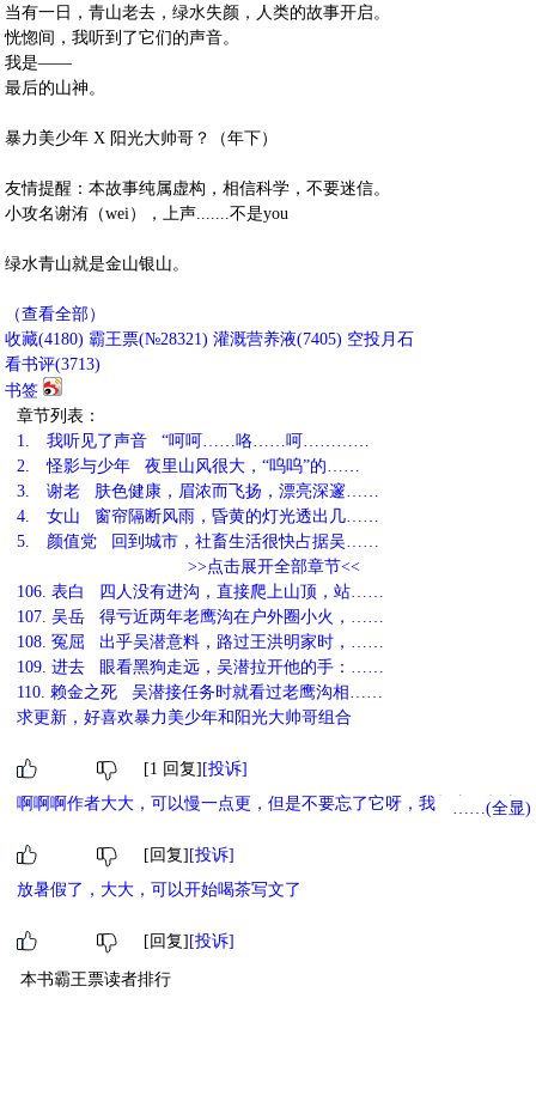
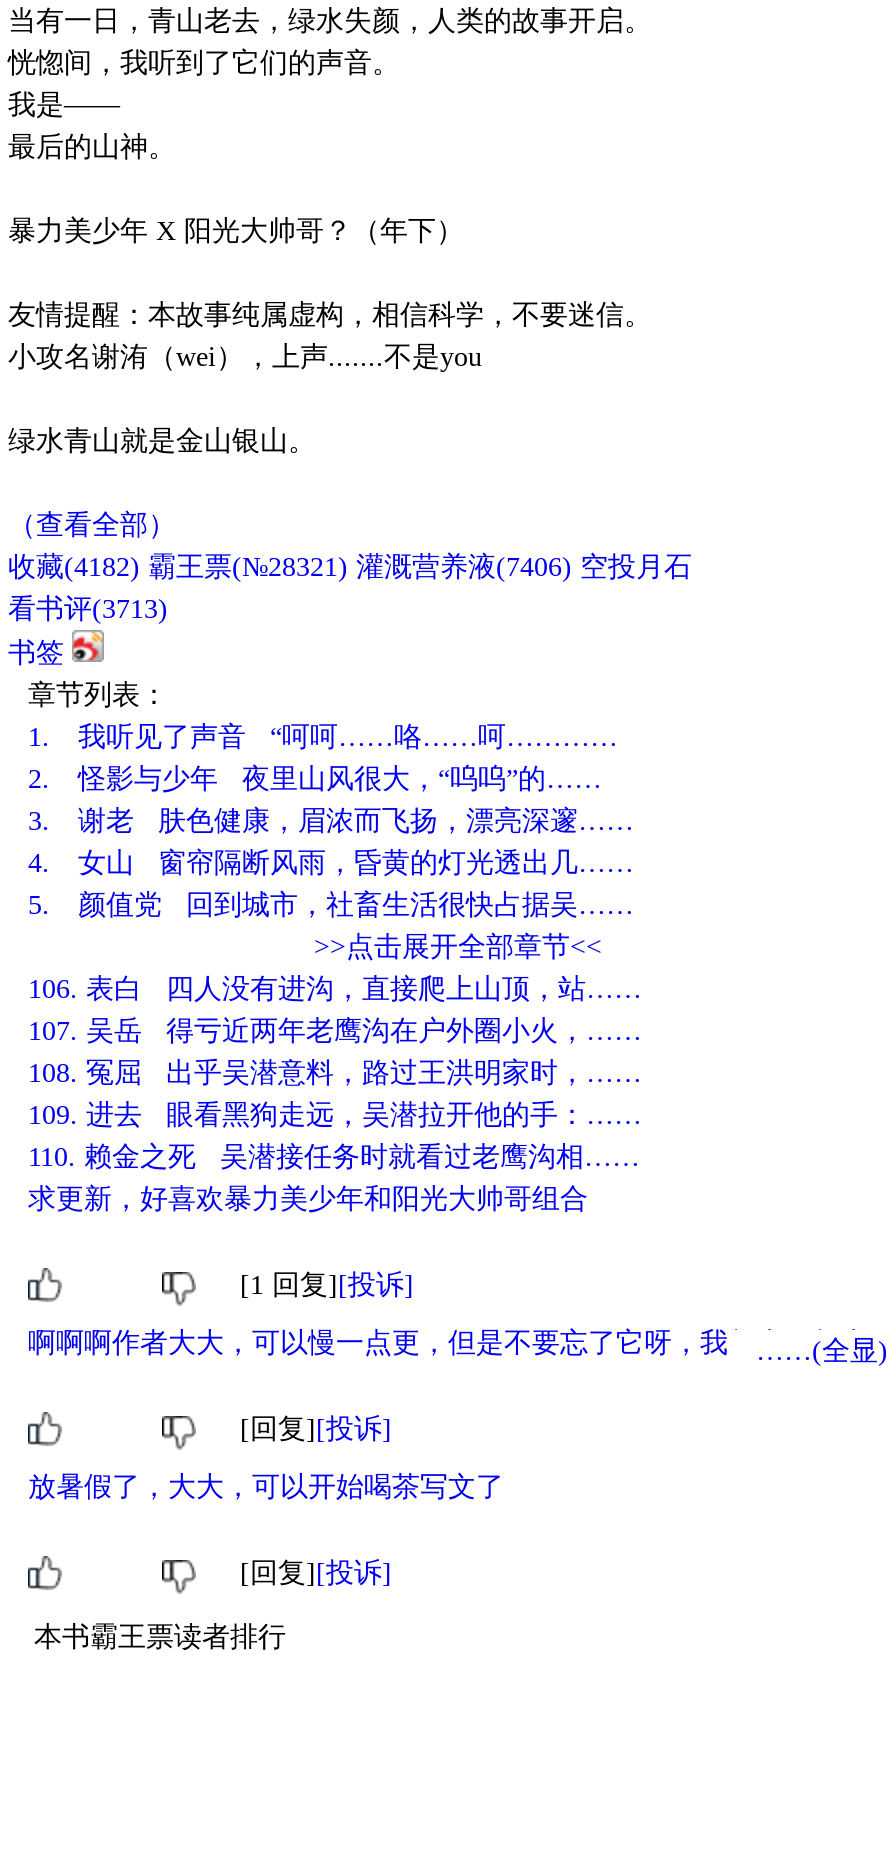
[5,330,414,348] 收藏(4180) 霸王票(№28321) 灌溉营养液(7405) 空投月石 -> [8,552,692,582] 收藏(4182) 霸王票(№28321) 灌溉营养液(7406) 空投月石

